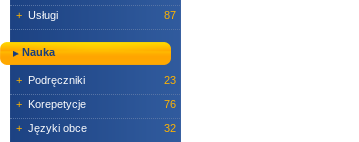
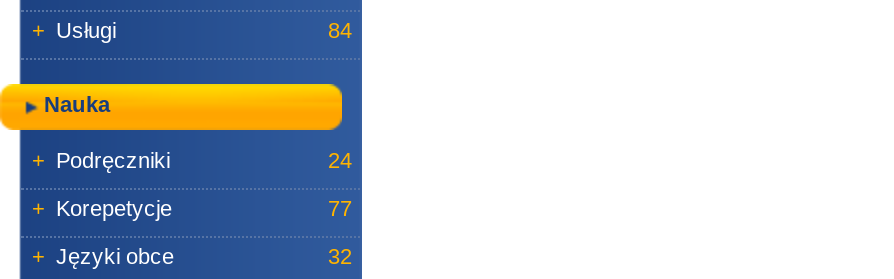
[164,9,176,21] 87 -> [328,18,352,42] 84
[164,74,176,86] 23 -> [328,148,352,172] 24
[164,98,176,110] 76 -> [328,196,352,220] 77

